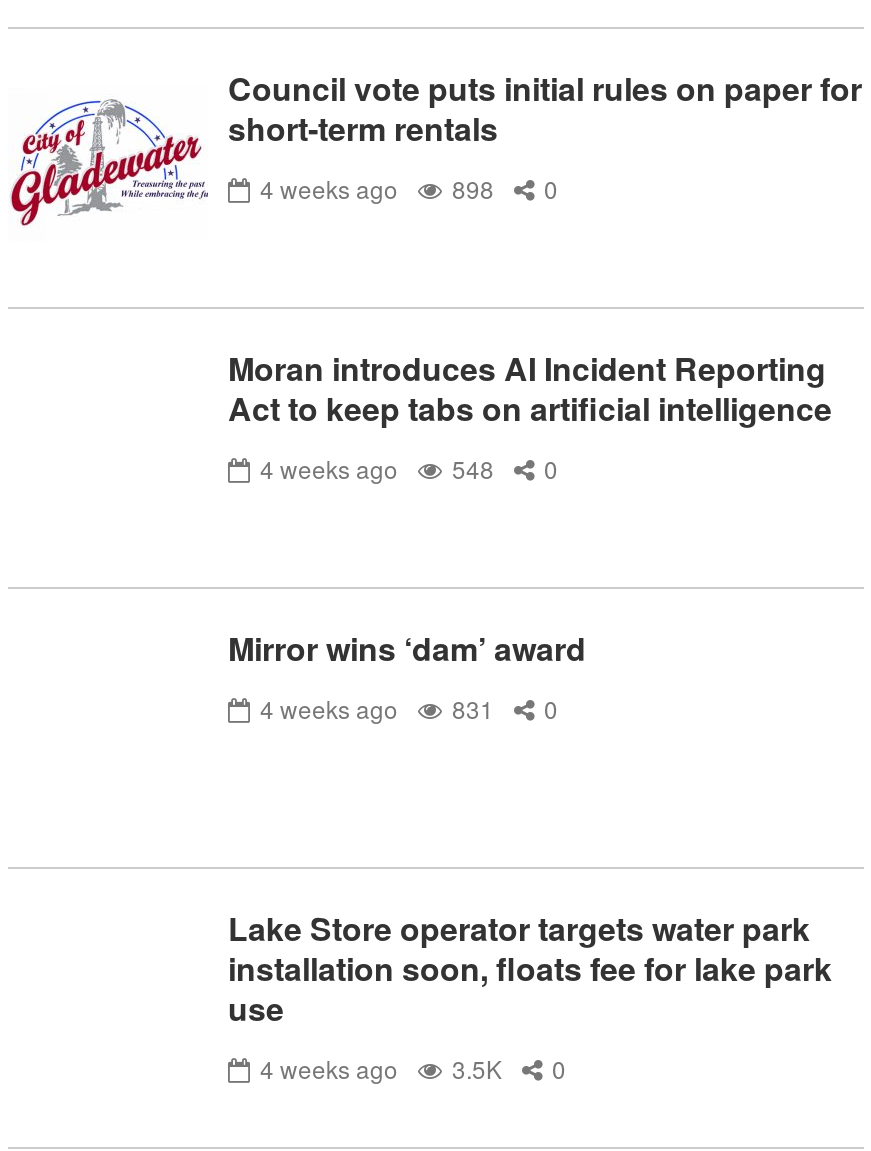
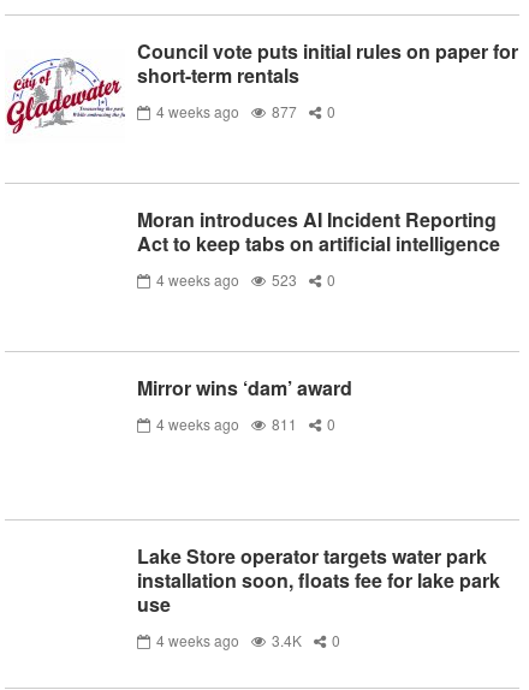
[260,170,558,204] 4 weeks ago 898 0 -> [156,100,335,121] 4 weeks ago 877 0
[260,450,558,484] 4 weeks ago 548 0 -> [156,269,335,289] 4 weeks ago 523 0
[260,690,558,724] 4 weeks ago 831 0 -> [156,413,335,433] 4 weeks ago 811 0
[260,1050,566,1084] 4 weeks ago 3.5K 0 -> [156,629,340,650] 4 weeks ago 3.4K 0

